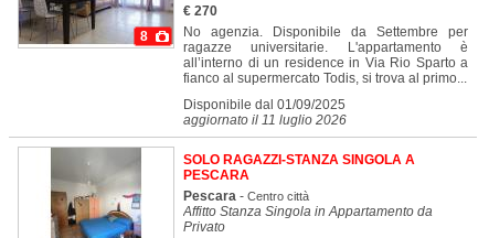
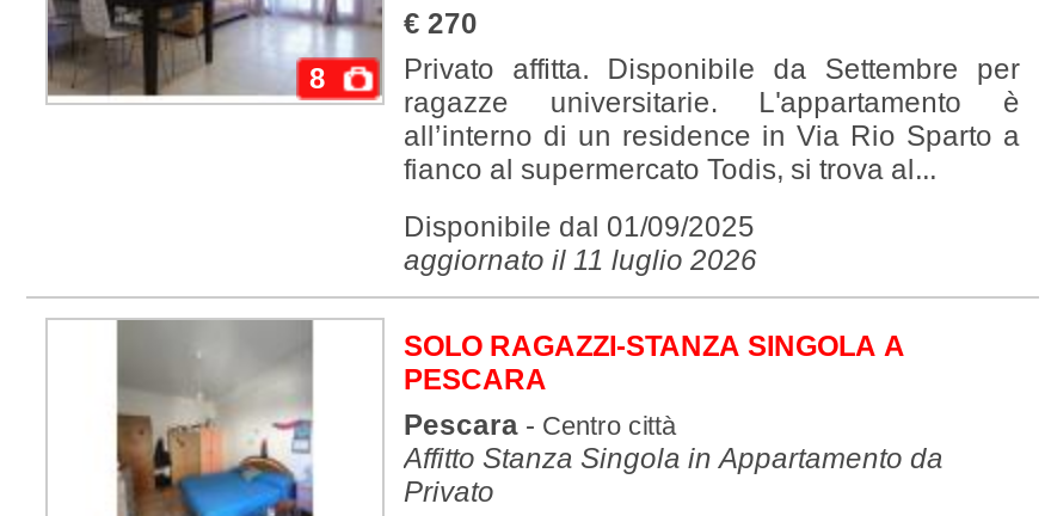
[183,24,468,40] No agenzia. Disponibile da Settembre per -> [404,53,1020,86] Privato affitta. Disponibile da Settembre per
[183,71,467,86] fianco al supermercato Todis, si trova al primo... -> [404,153,936,186] fianco al supermercato Todis, si trova al...

